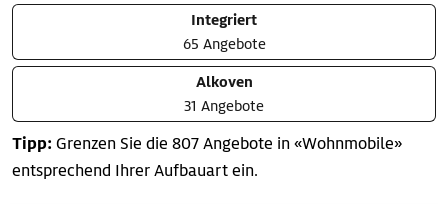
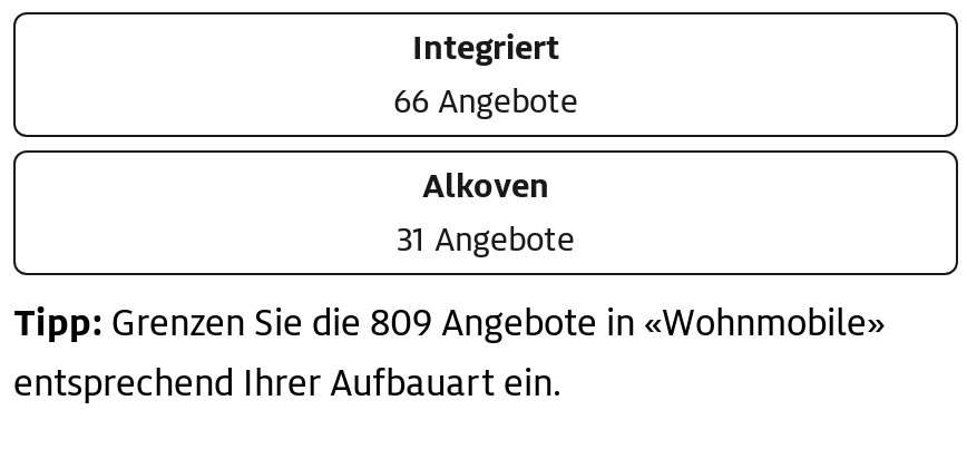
[182,34,265,53] 65 Angebote -> [393,80,578,122] 66 Angebote
[12,133,402,154] Tipp: Grenzen Sie die 807 Angebote in «Wohnmobile» -> [13,301,885,347] Tipp: Grenzen Sie die 809 Angebote in «Wohnmobile»

